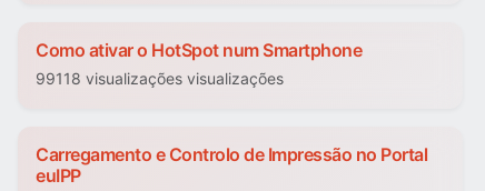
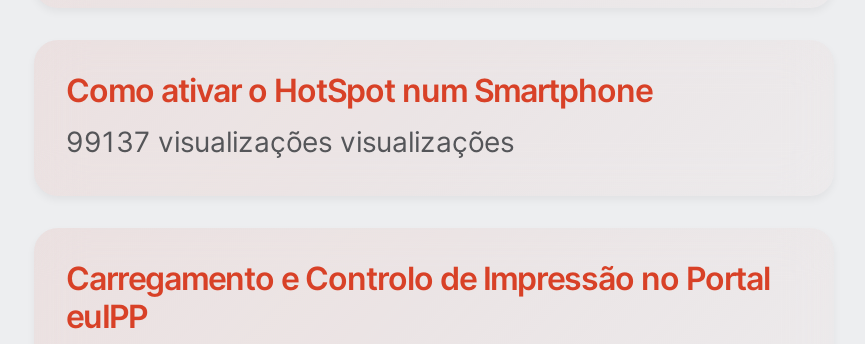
[36,69,284,88] 99118 visualizações visualizações -> [66,125,514,159] 99137 visualizações visualizações

